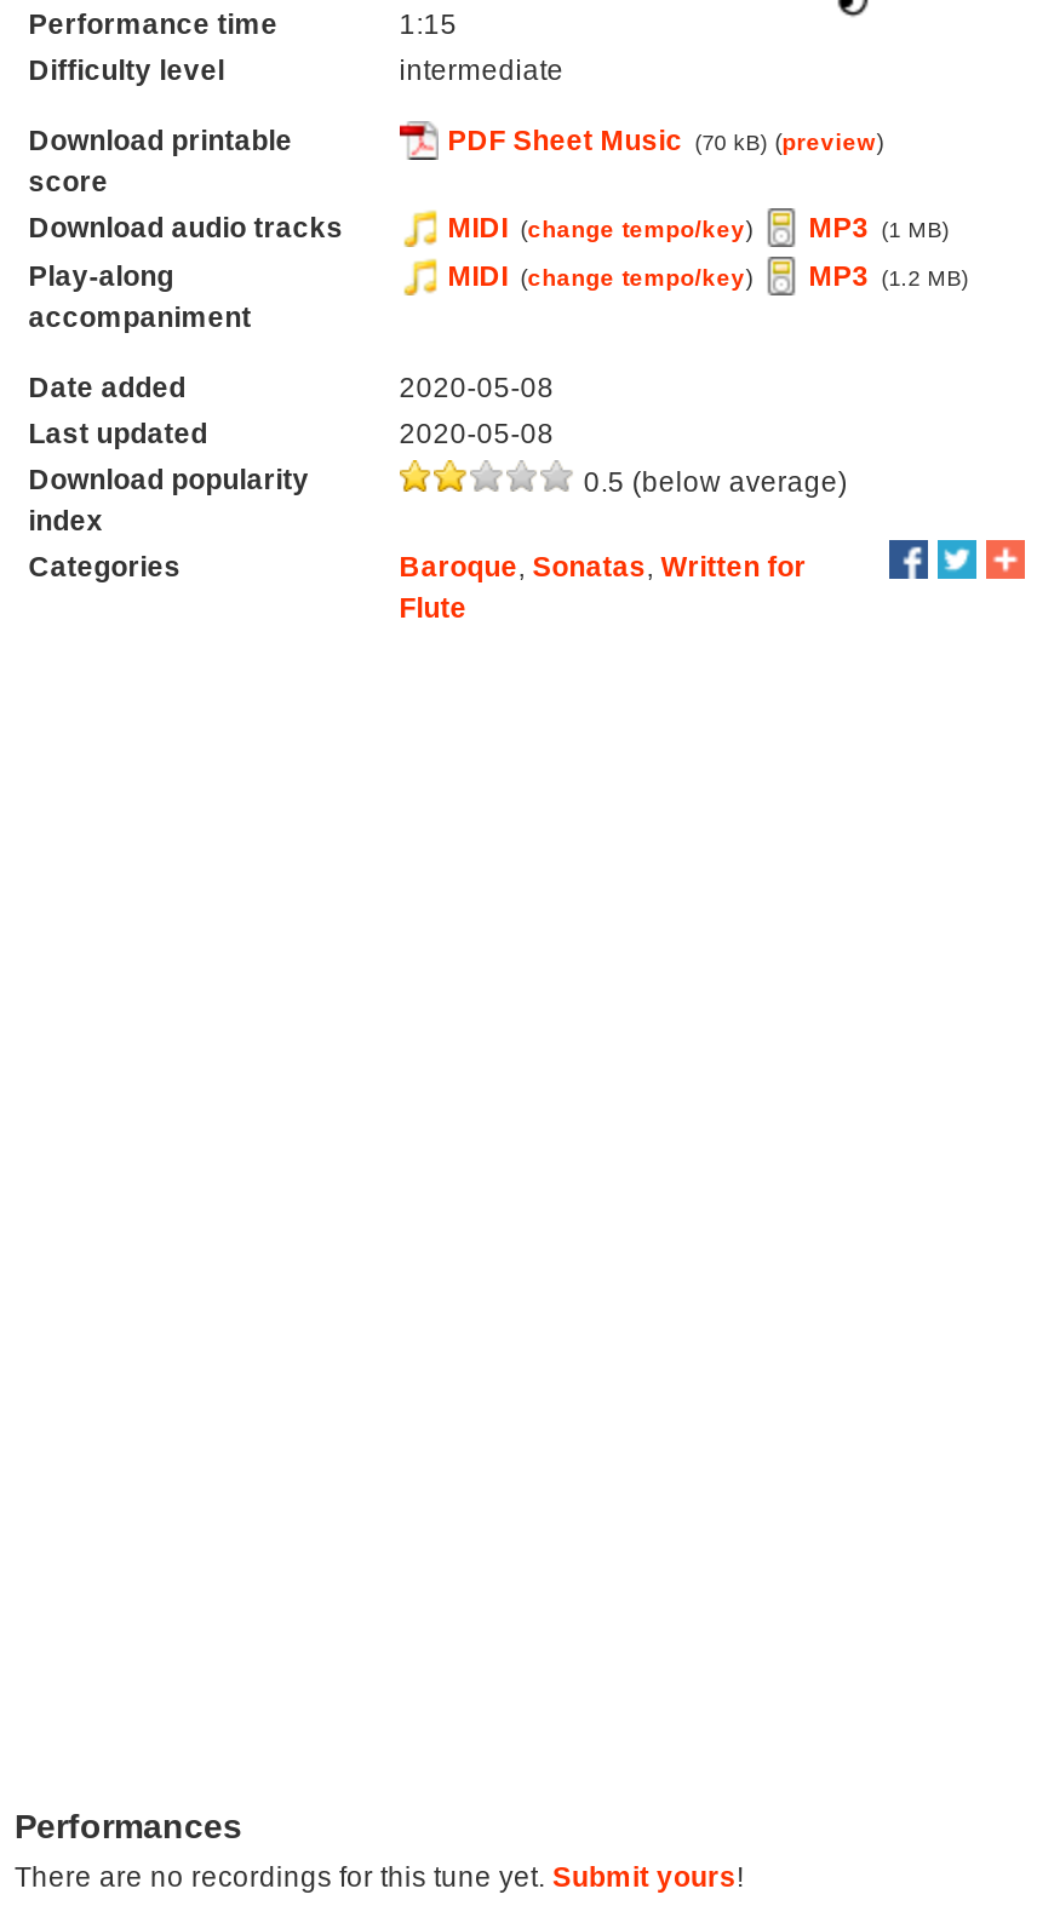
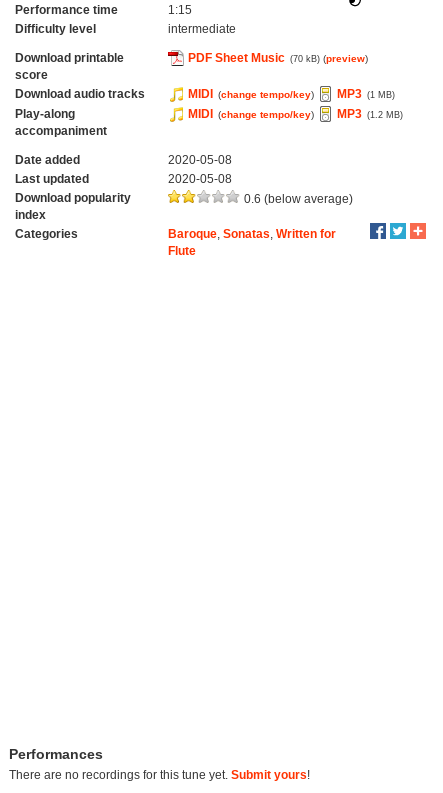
[576,467,848,496] 0.5 (below average) -> [241,193,353,205] 0.6 (below average)

